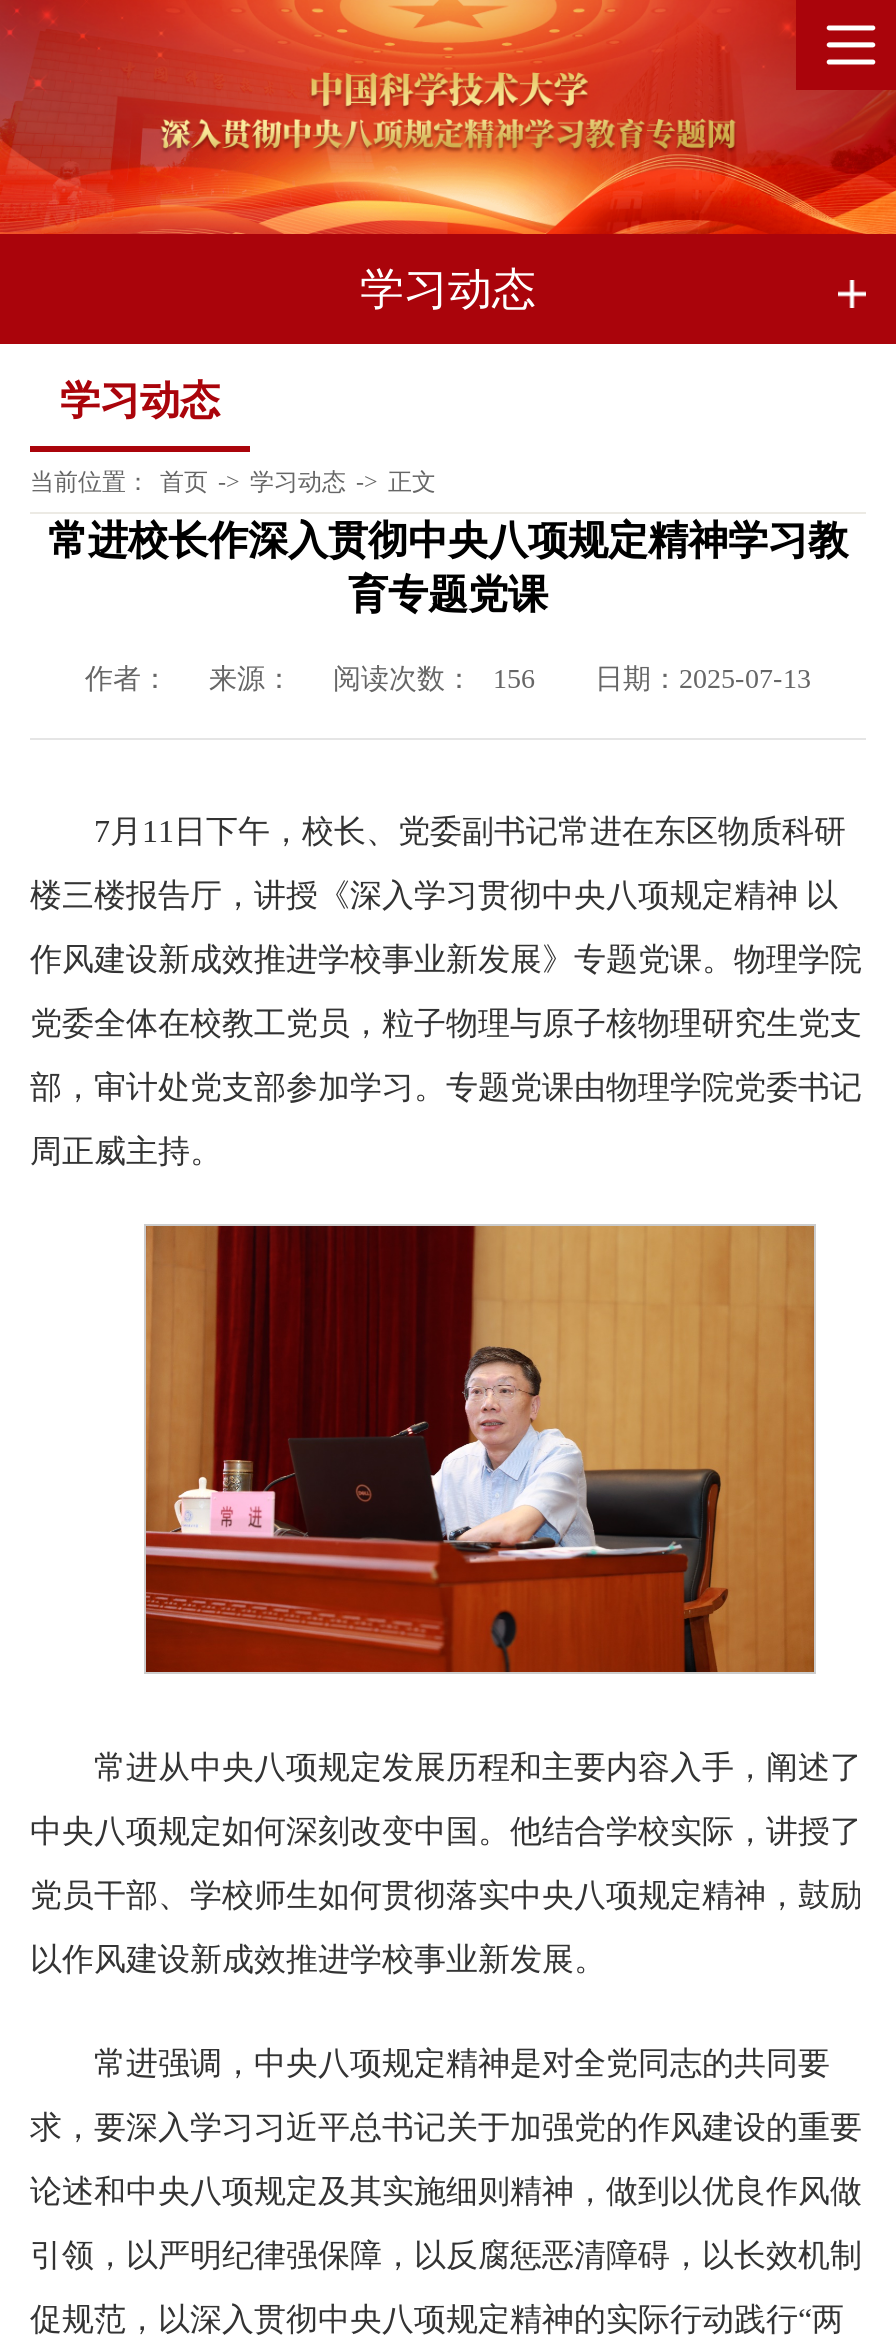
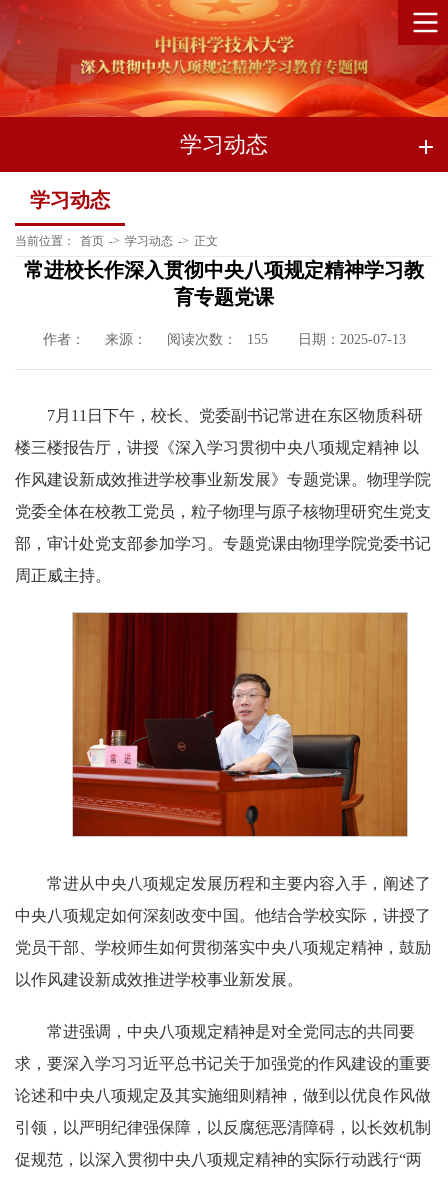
[85,663,811,695] 作者： 来源： 阅读次数： 156 日期：2025-07-13 -> [42,332,405,347] 作者： 来源： 阅读次数： 155 日期：2025-07-13

